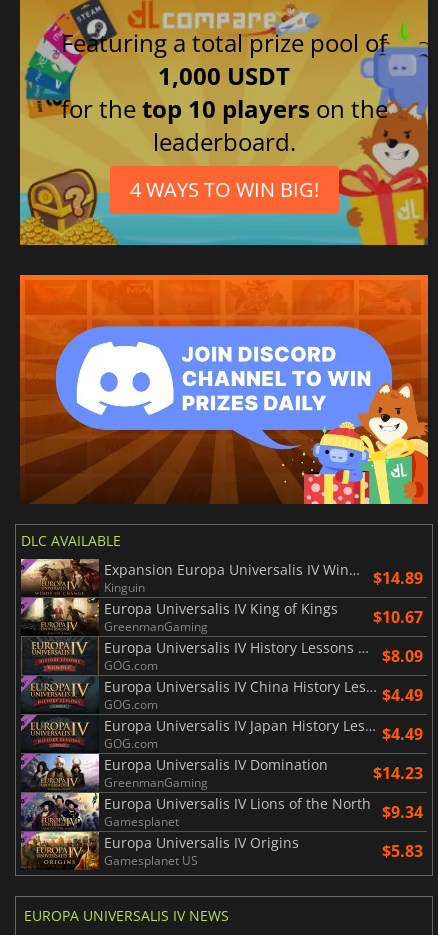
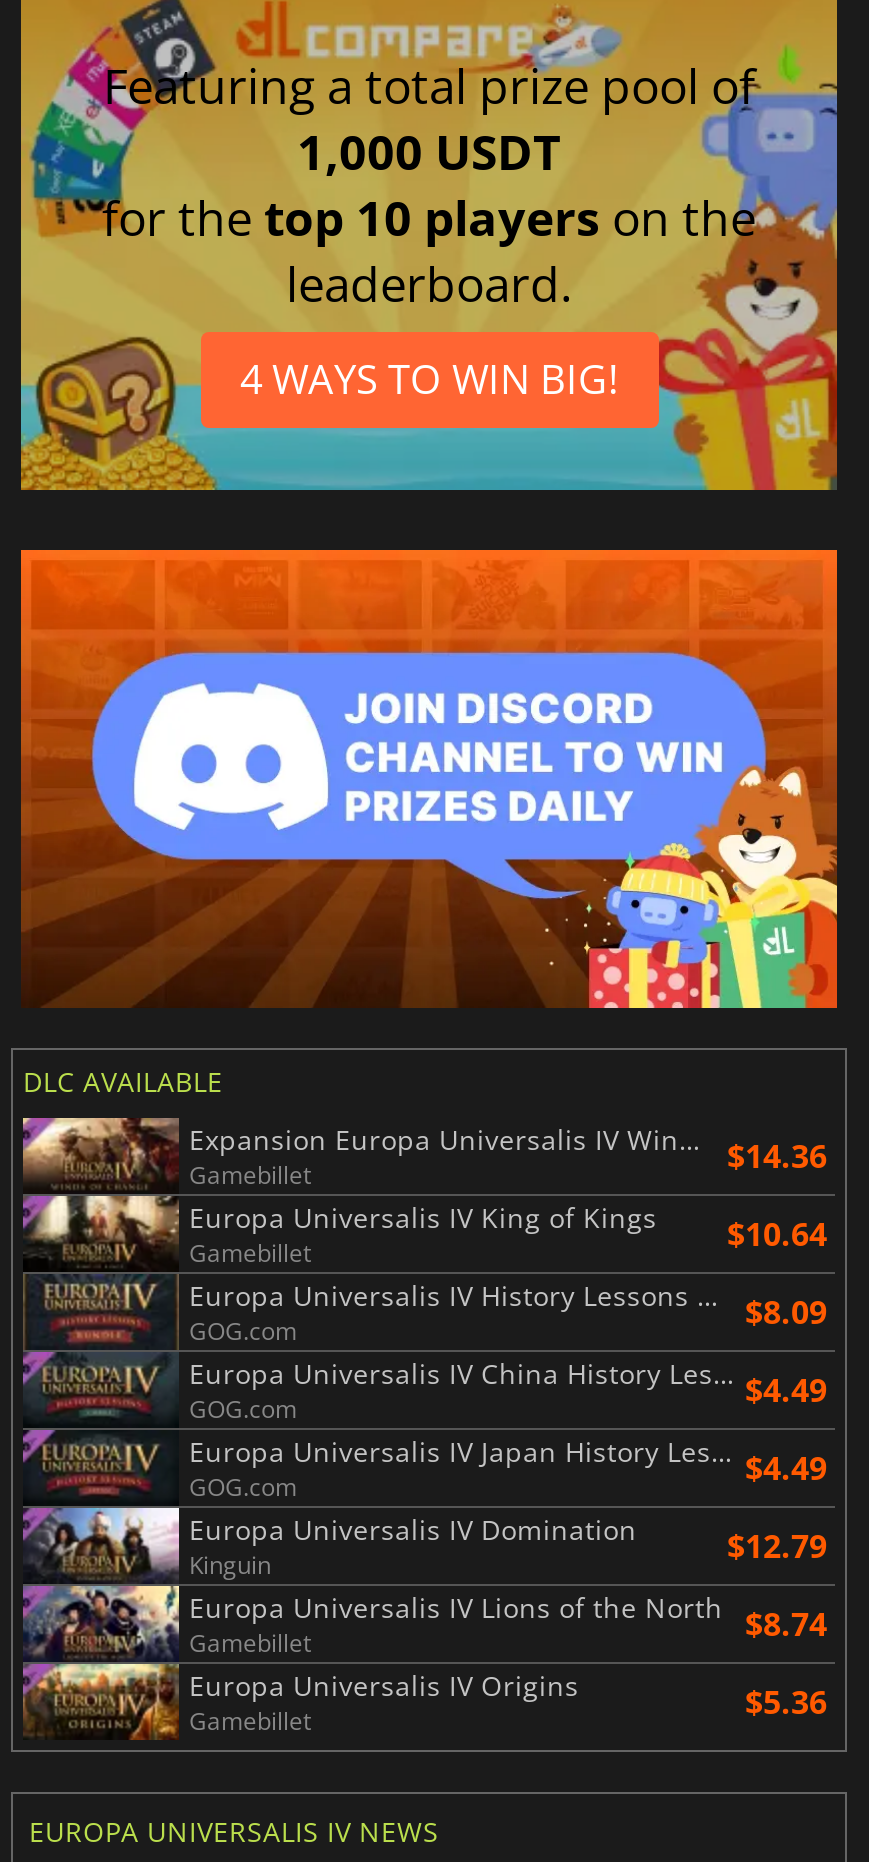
[104,567,423,596] Kinguin | $14.89 -> [189,1134,827,1192] Gamebillet | $14.36
[104,606,423,635] GreenmanGaming | $10.67 -> [189,1212,827,1270] Gamebillet | $10.64
[104,762,423,791] GreenmanGaming | $14.23 -> [189,1524,827,1582] Kinguin | $12.79
[104,801,423,830] Gamesplanet | $9.34 -> [189,1602,827,1660] Gamebillet | $8.74
[104,840,423,869] Gamesplanet US | $5.83 -> [189,1680,827,1738] Gamebillet | $5.36

